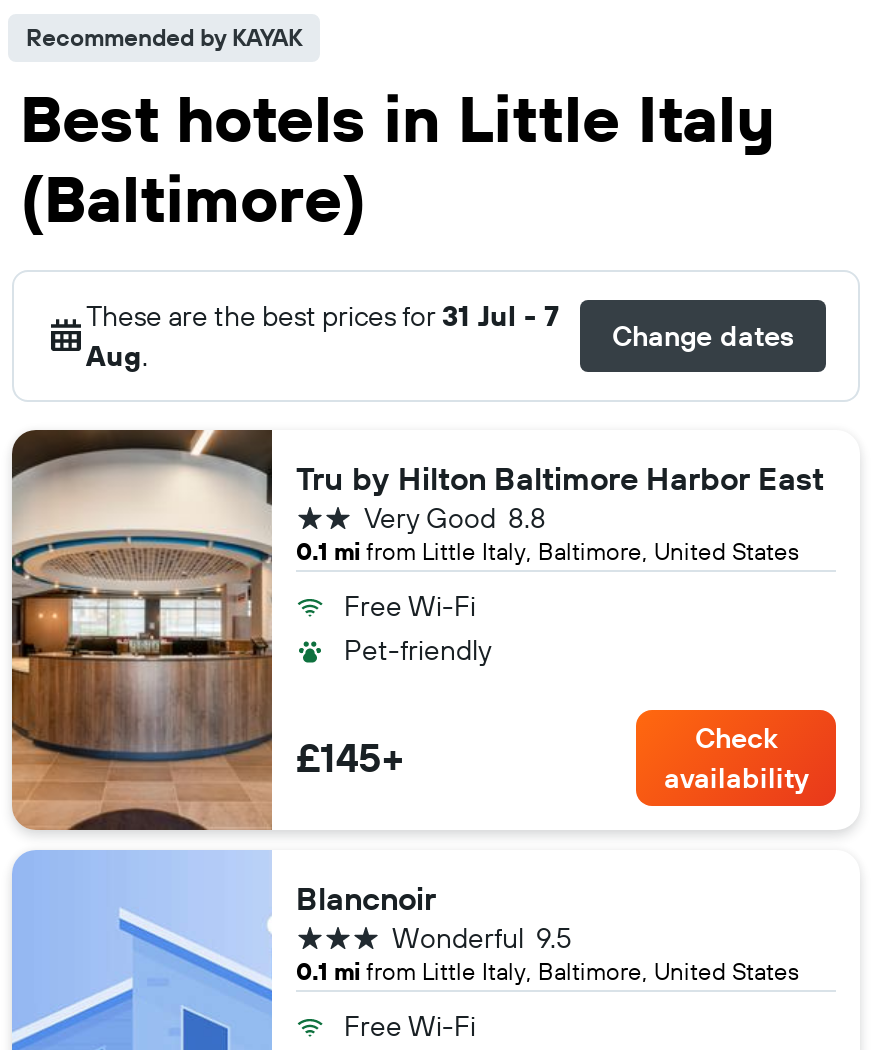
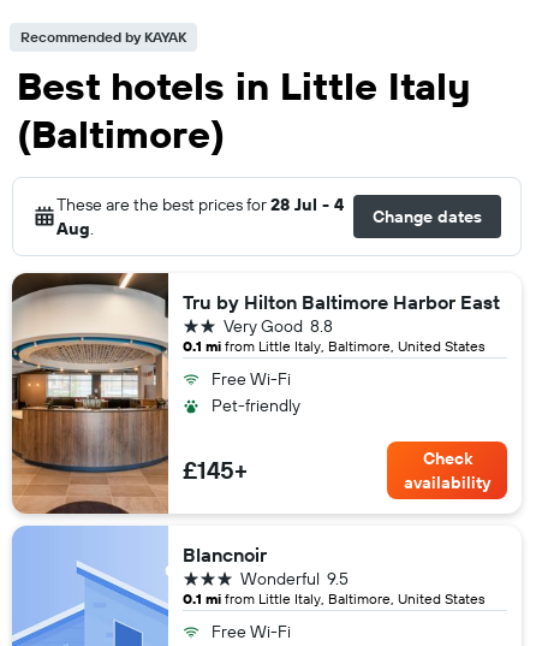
[86,298,560,334] These are the best prices for 31 Jul - 7 -> [56,194,344,215] These are the best prices for 28 Jul - 4

